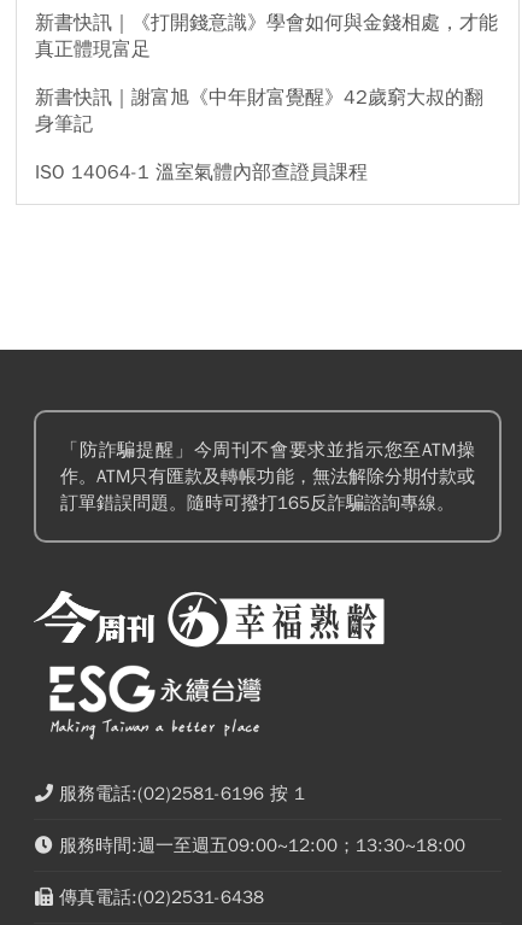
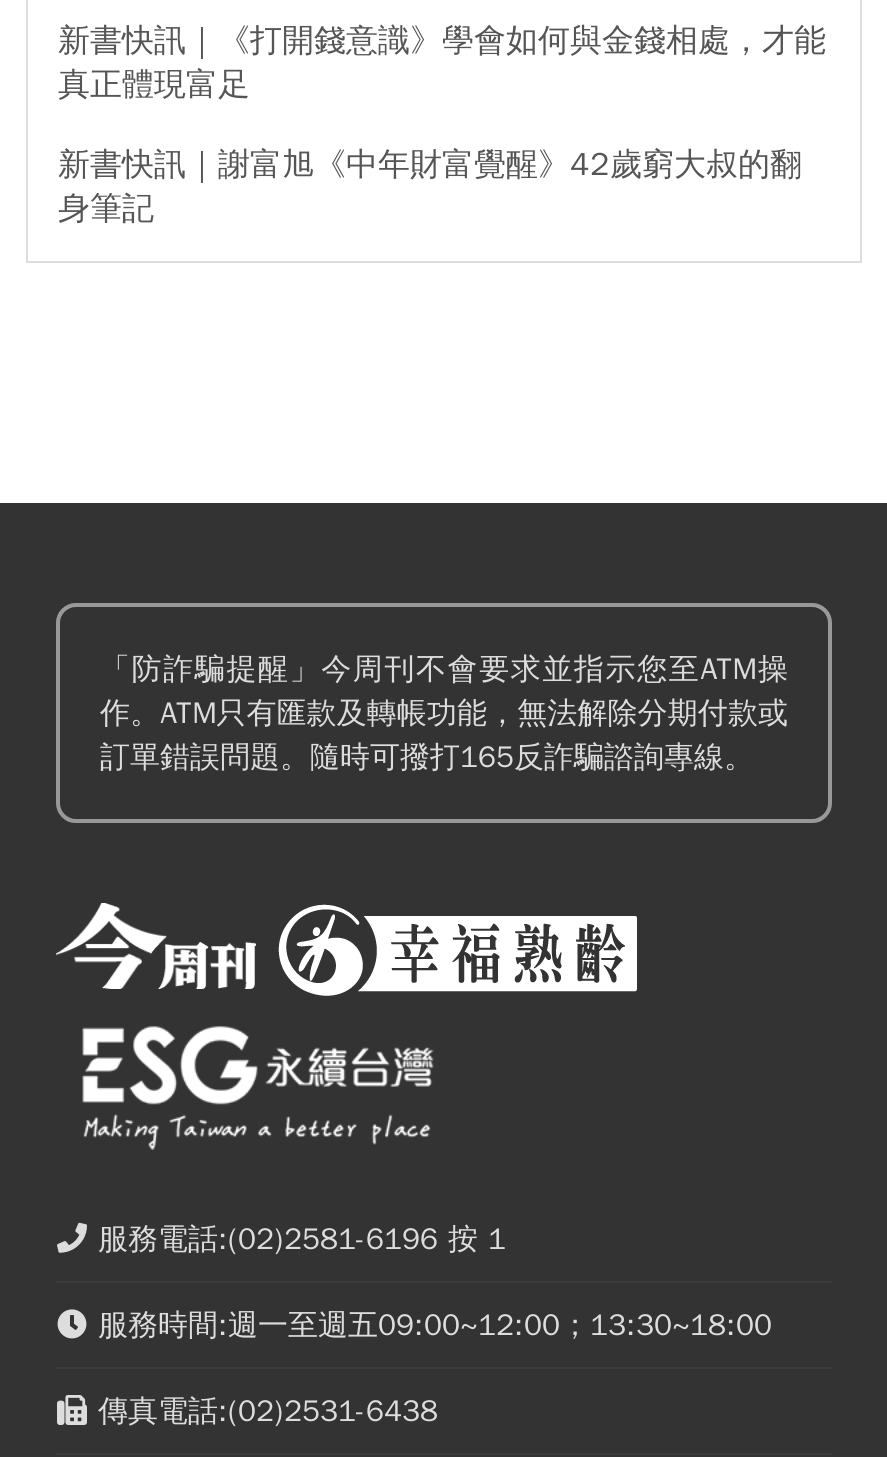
[35,161,368,185] ISO 14064-1 溫室氣體內部查證員課程 -> none

